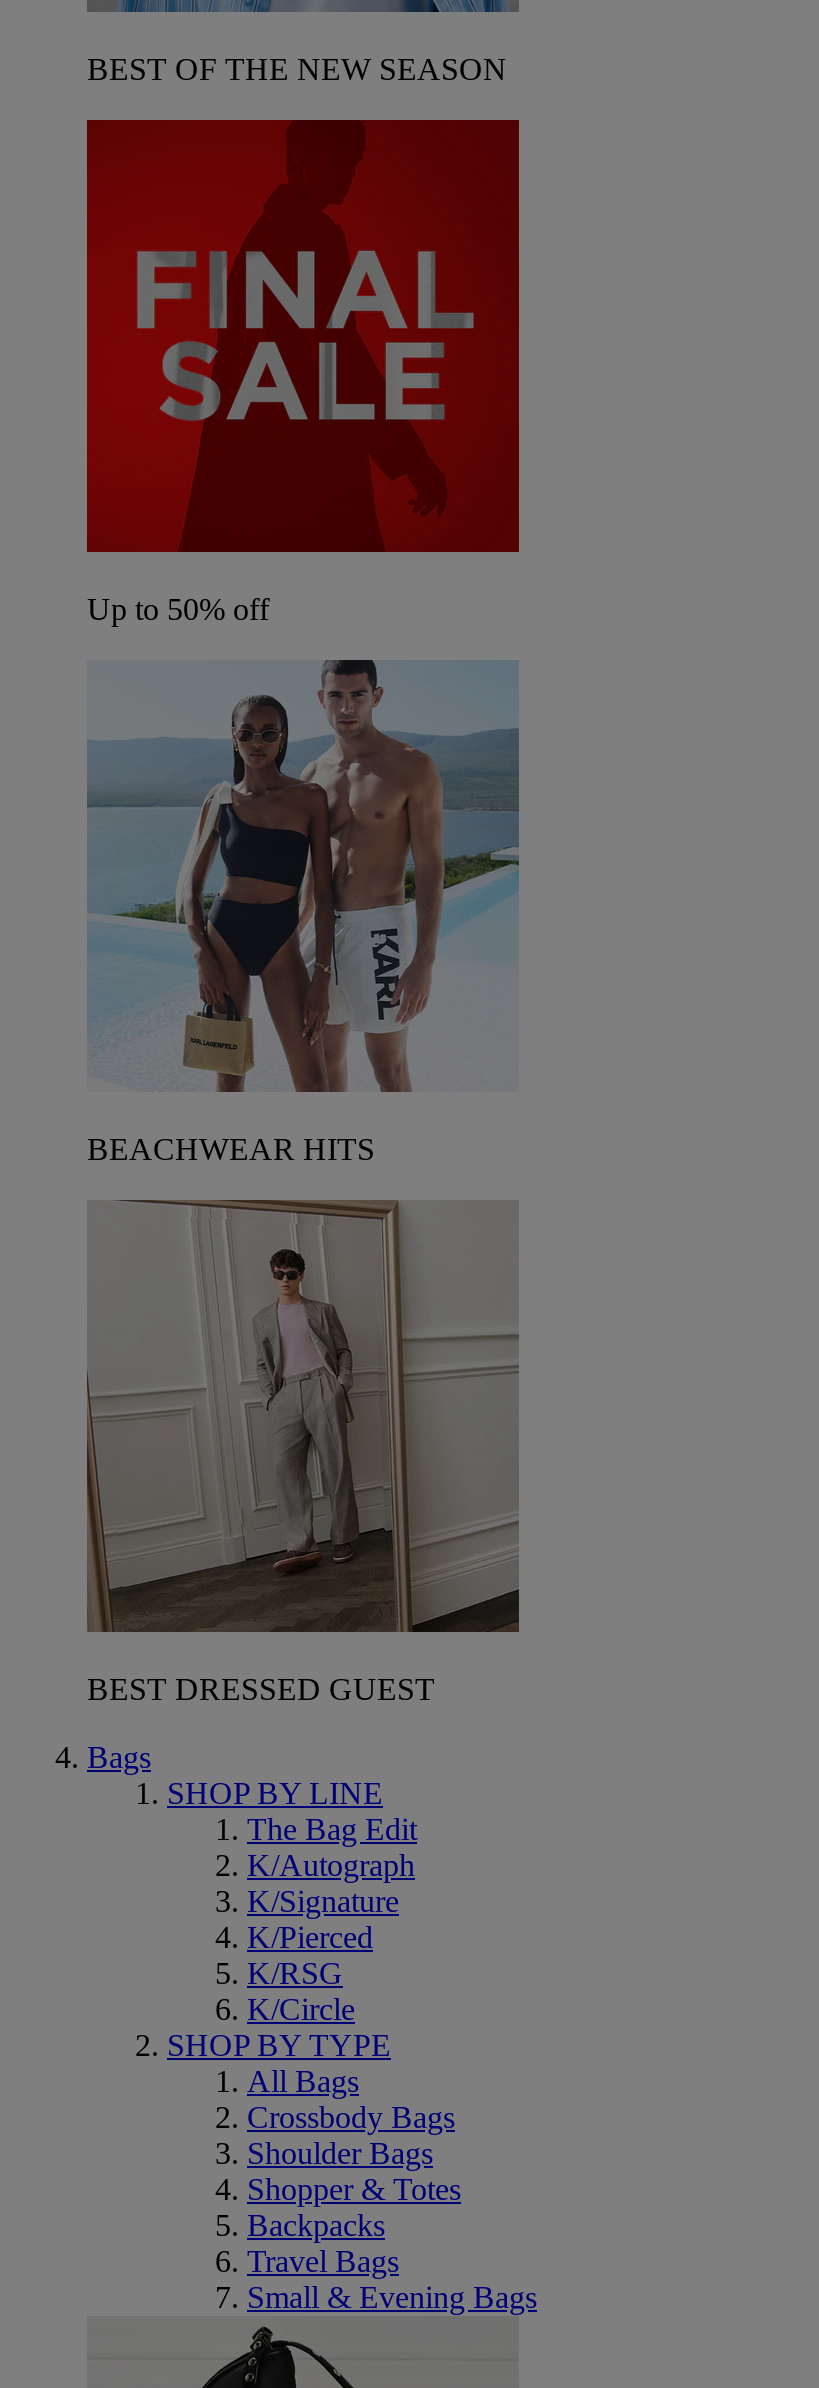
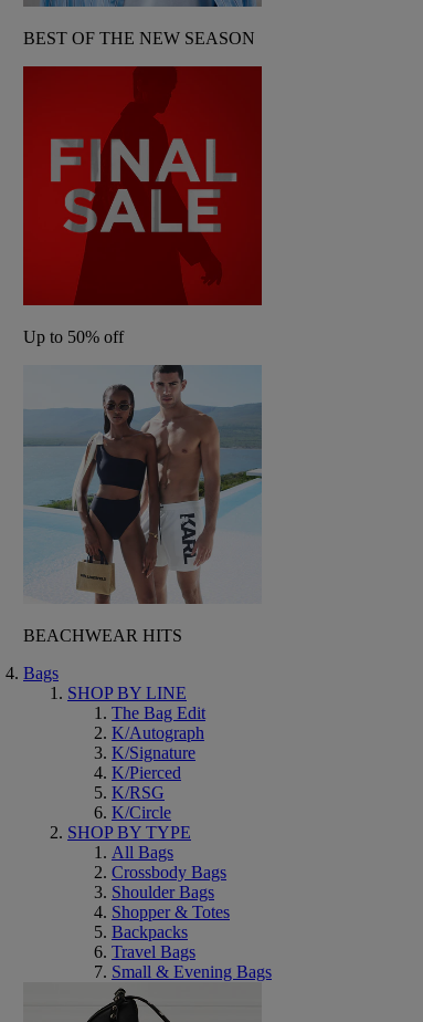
[85,1198,521,1706] [image] | BEST DRESSED GUEST -> none

